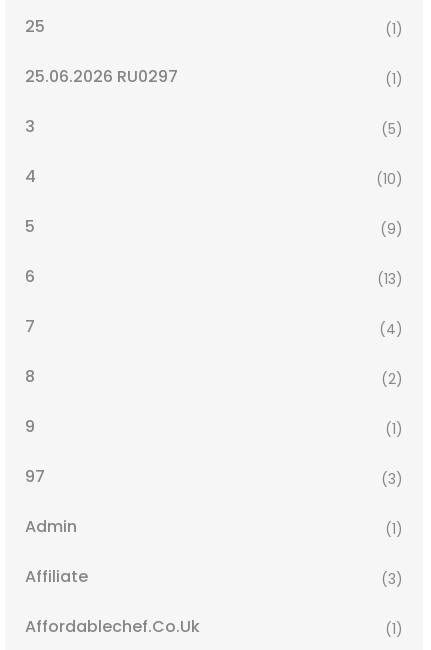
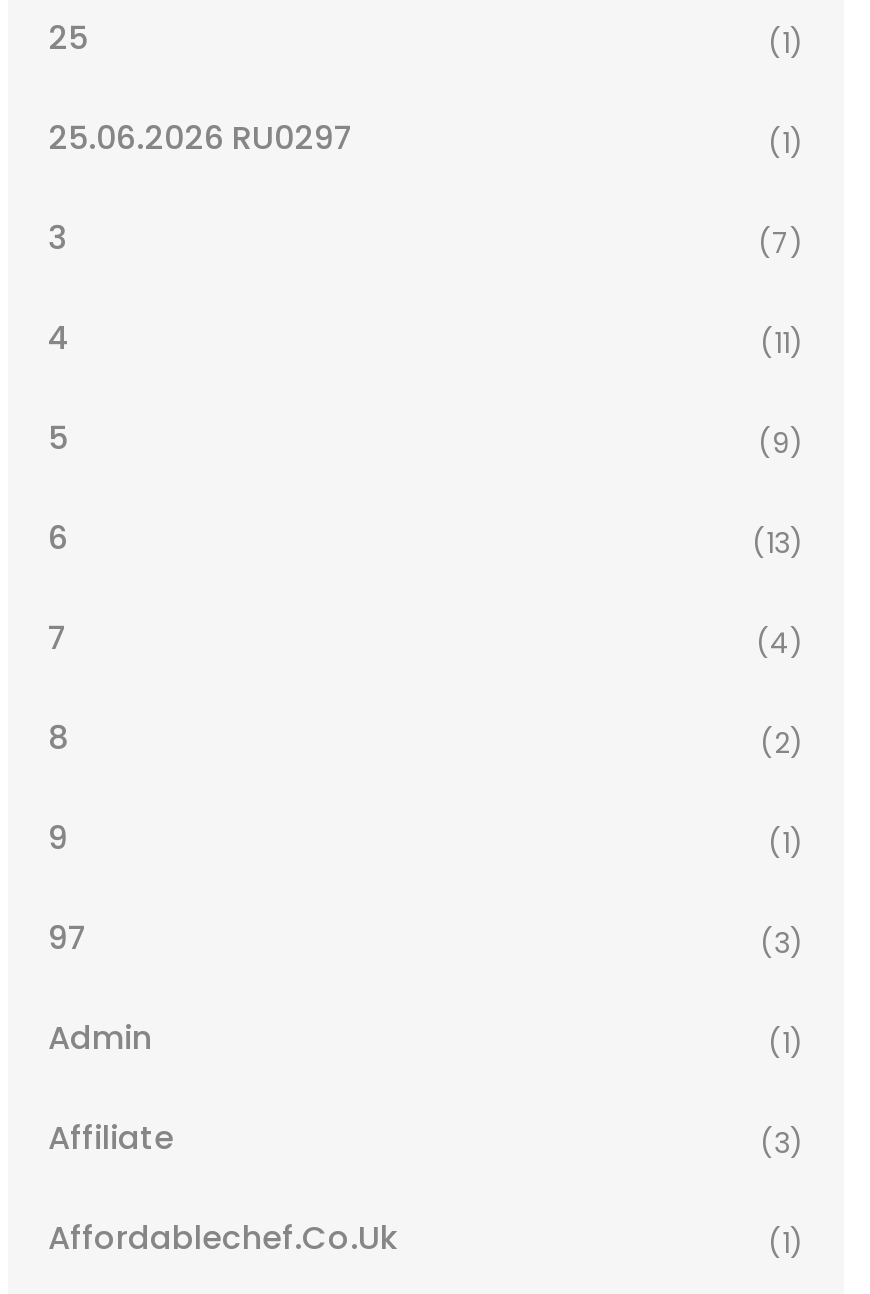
[381,119,403,139] (5) -> [758,223,804,263] (7)
[376,169,403,189] (10) -> [760,323,804,363] (11)

